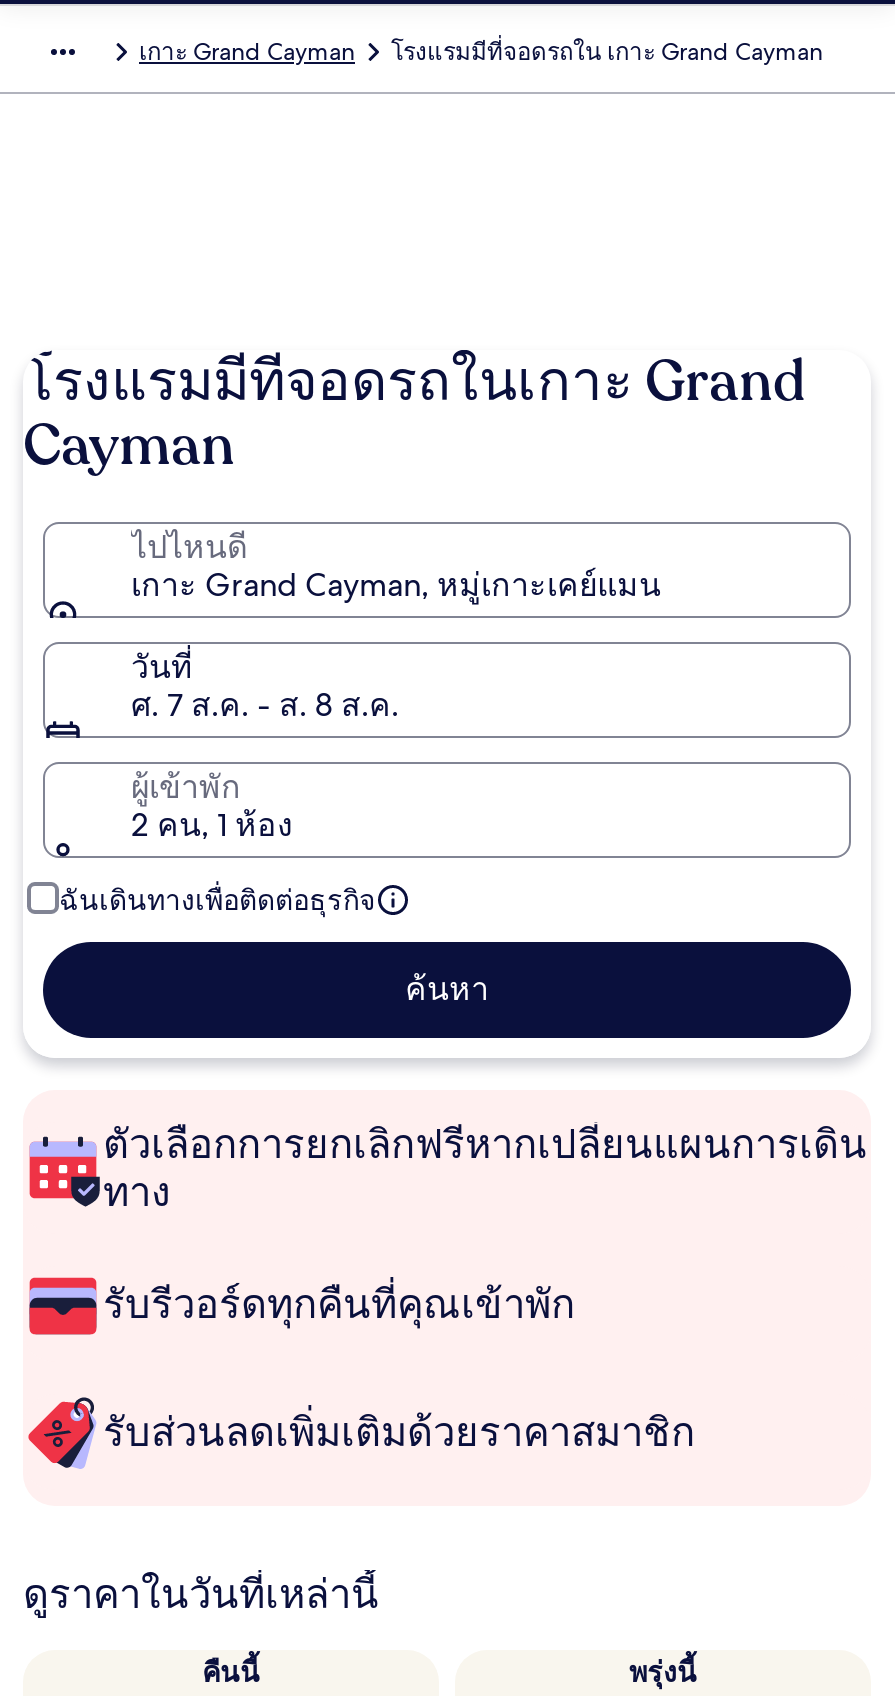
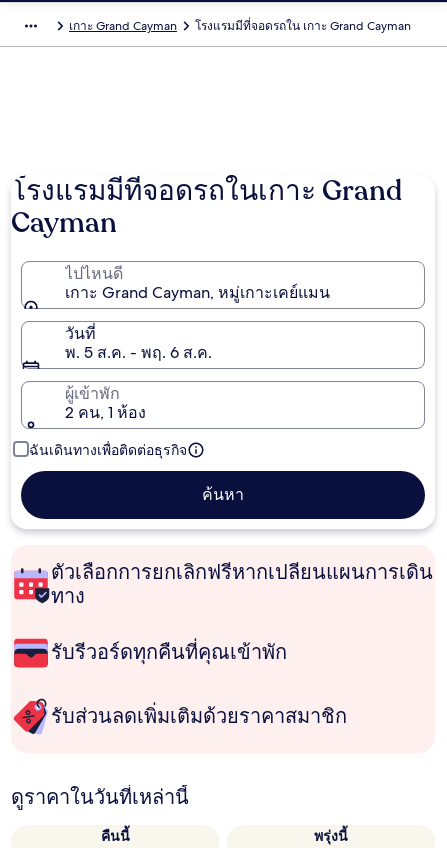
[131,684,399,726] ศ. 7 ส.ค. - ส. 8 ส.ค. -> [65,342,212,363] พ. 5 ส.ค. - พฤ. 6 ส.ค.

